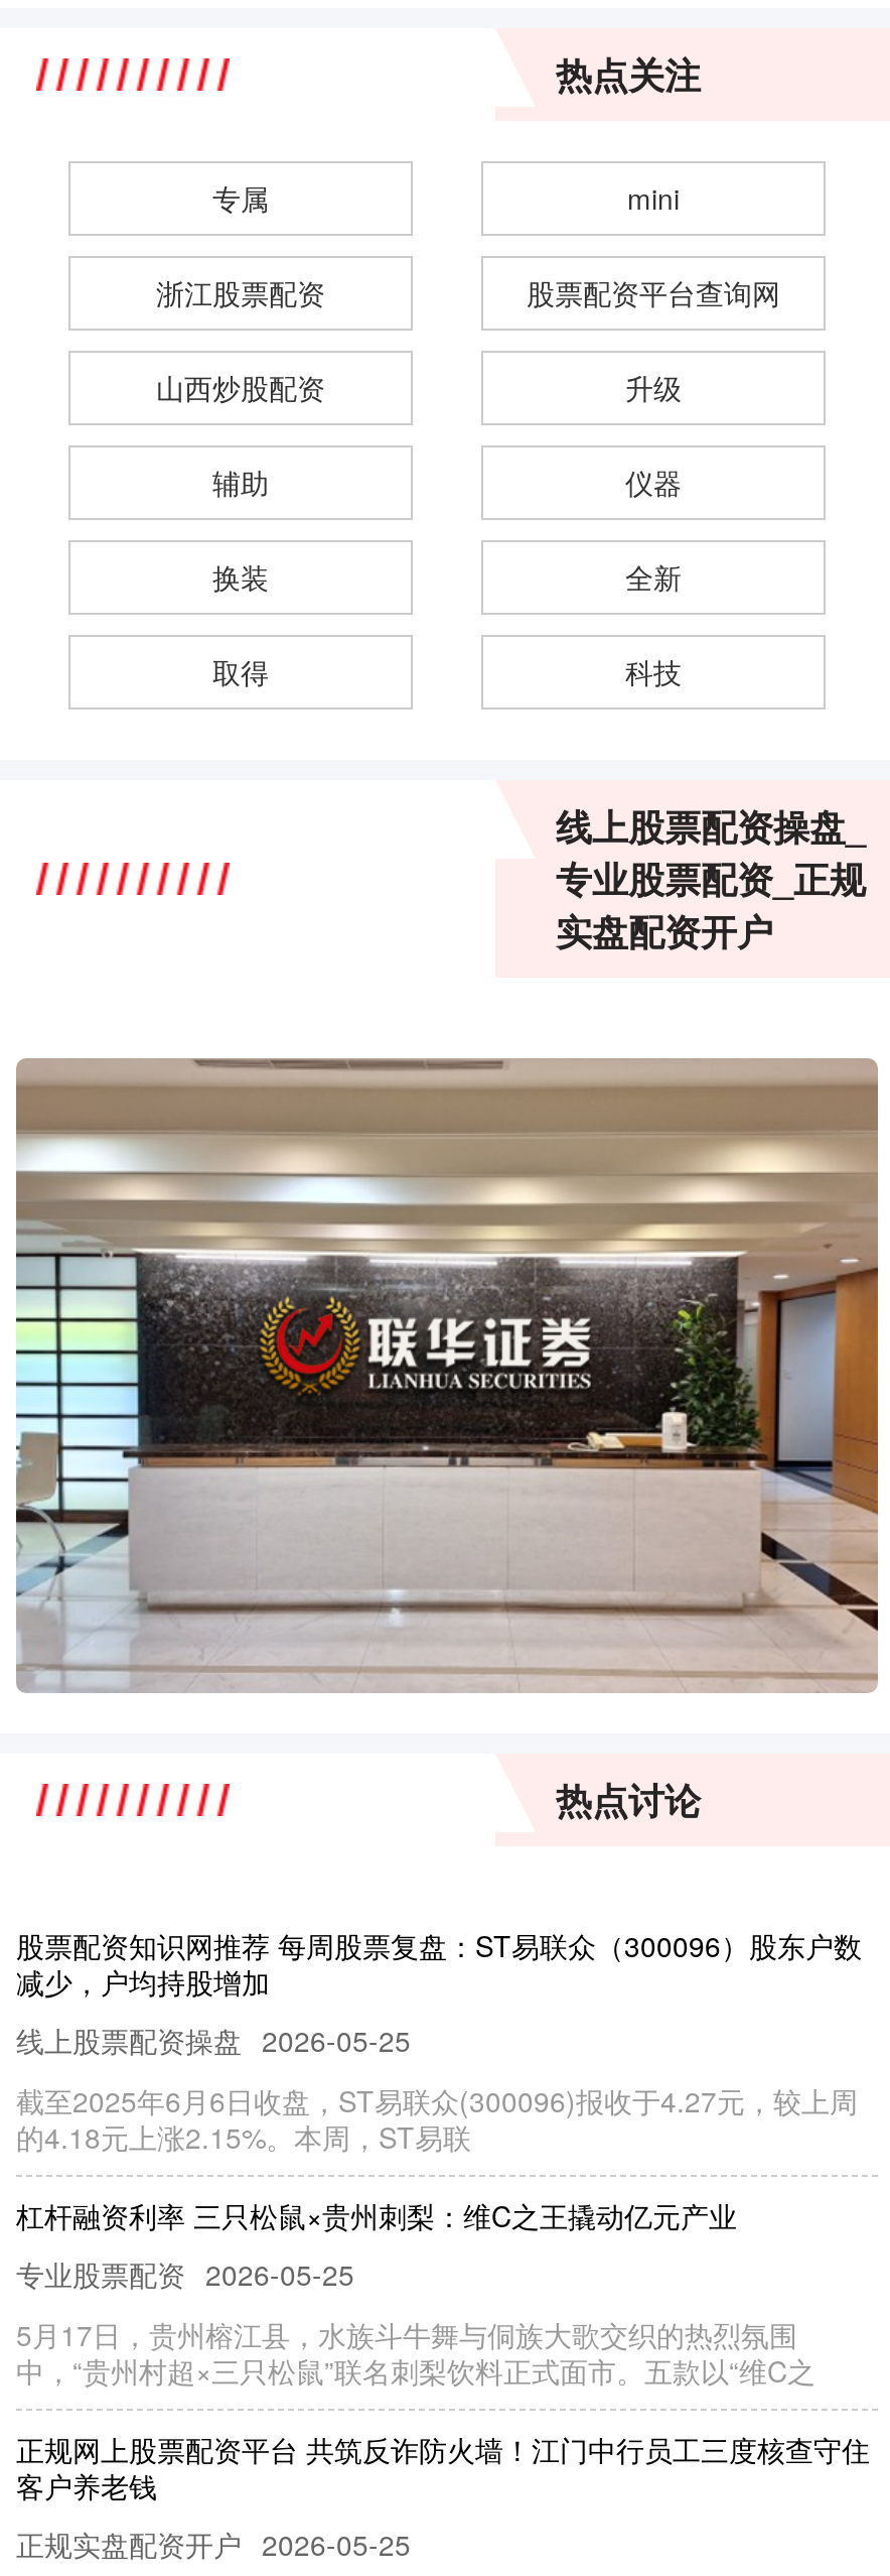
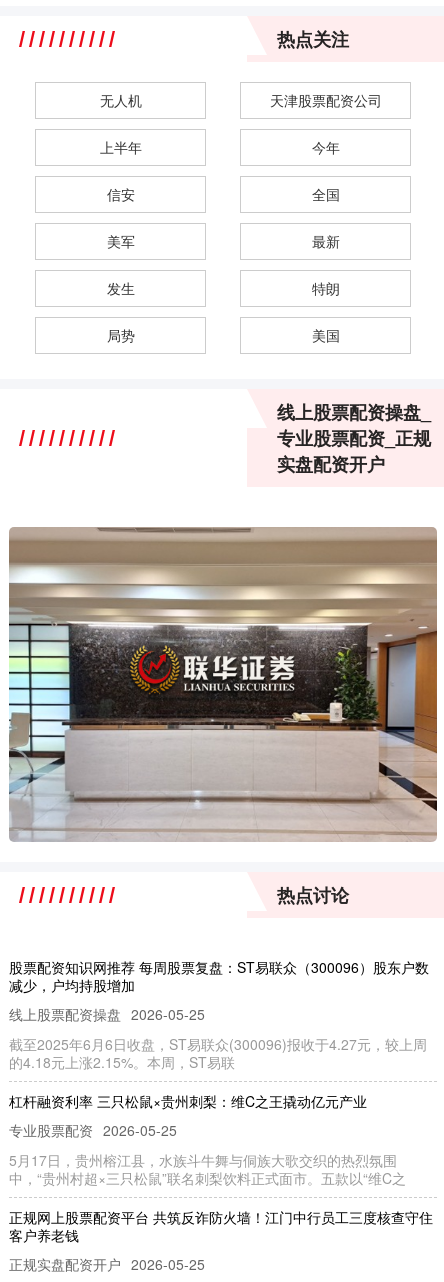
[212,177,680,217] 专属 | mini -> [99,90,381,110] 无人机 | 天津股票配资公司
[156,272,780,312] 浙江股票配资 | 股票配资平台查询网 -> [99,137,339,157] 上半年 | 今年
[156,366,682,407] 山西炒股配资 | 升级 -> [106,184,339,204] 信安 | 全国
[212,461,682,501] 辅助 | 仪器 -> [106,231,339,251] 美军 | 最新
[212,556,682,596] 换装 | 全新 -> [106,278,339,298] 发生 | 特朗
[212,650,682,691] 取得 | 科技 -> [106,325,339,345] 局势 | 美国

